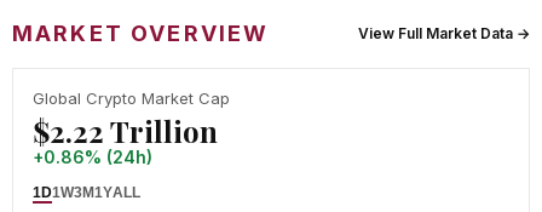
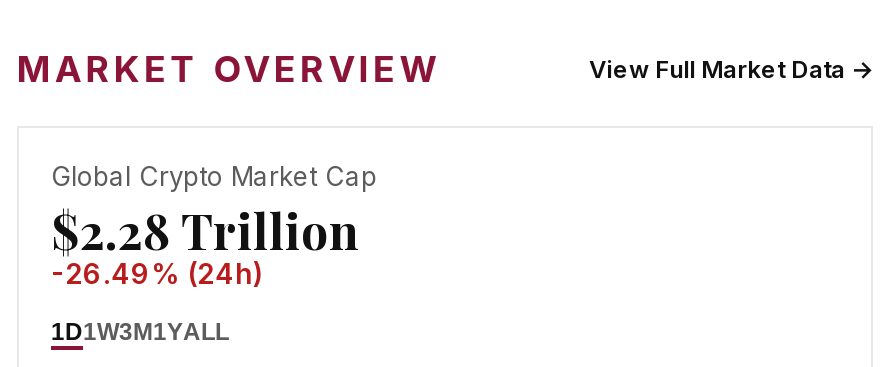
[33,112,218,150] $2.22 Trillion -> [51,198,359,262] $2.28 Trillion
[33,147,152,167] +0.86% (24h) -> [51,256,263,290] -26.49% (24h)

